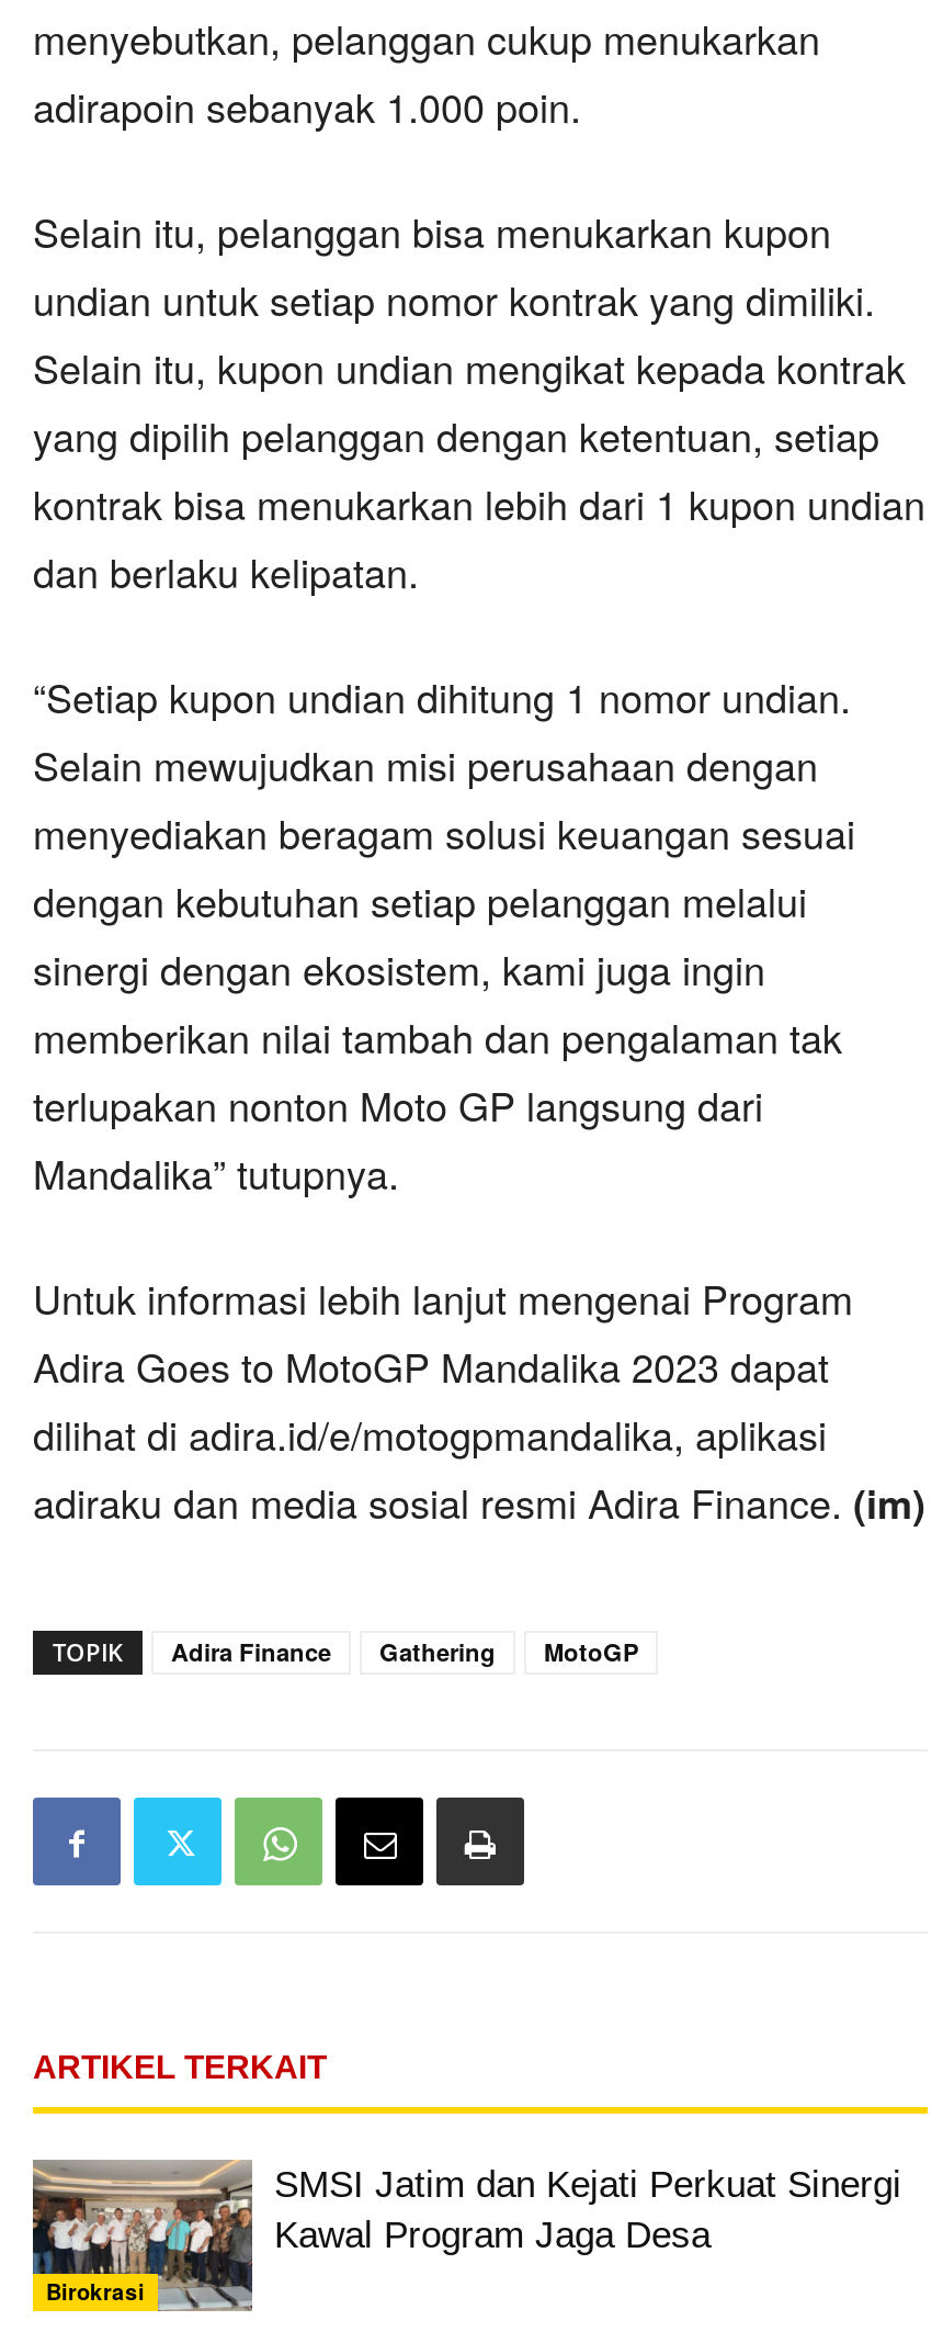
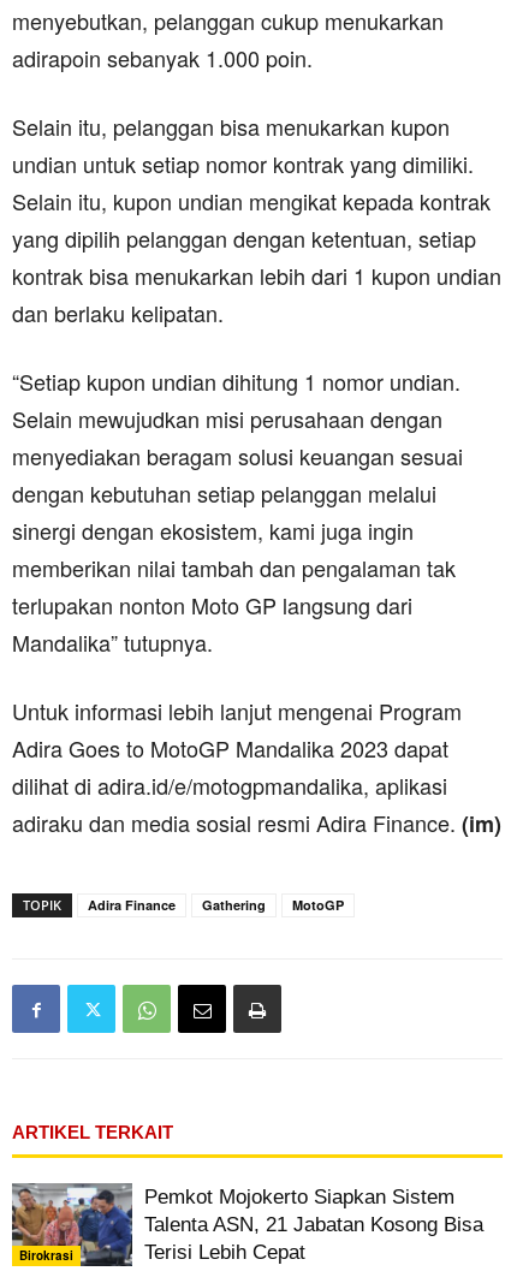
[33,2160,901,2309] [image] | SMSI Jatim dan Kejati Perkuat Sinergi | Kawal Program Jaga Desa -> [11,1182,483,1266] [image] | Pemkot Mojokerto Siapkan Sistem | Talenta ASN, 21 Jabatan Kosong Bisa | Terisi Lebih Cepat

